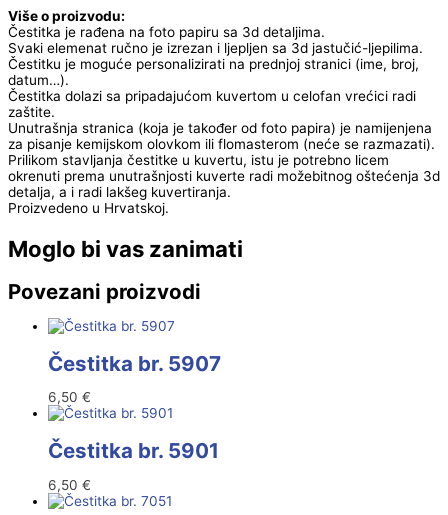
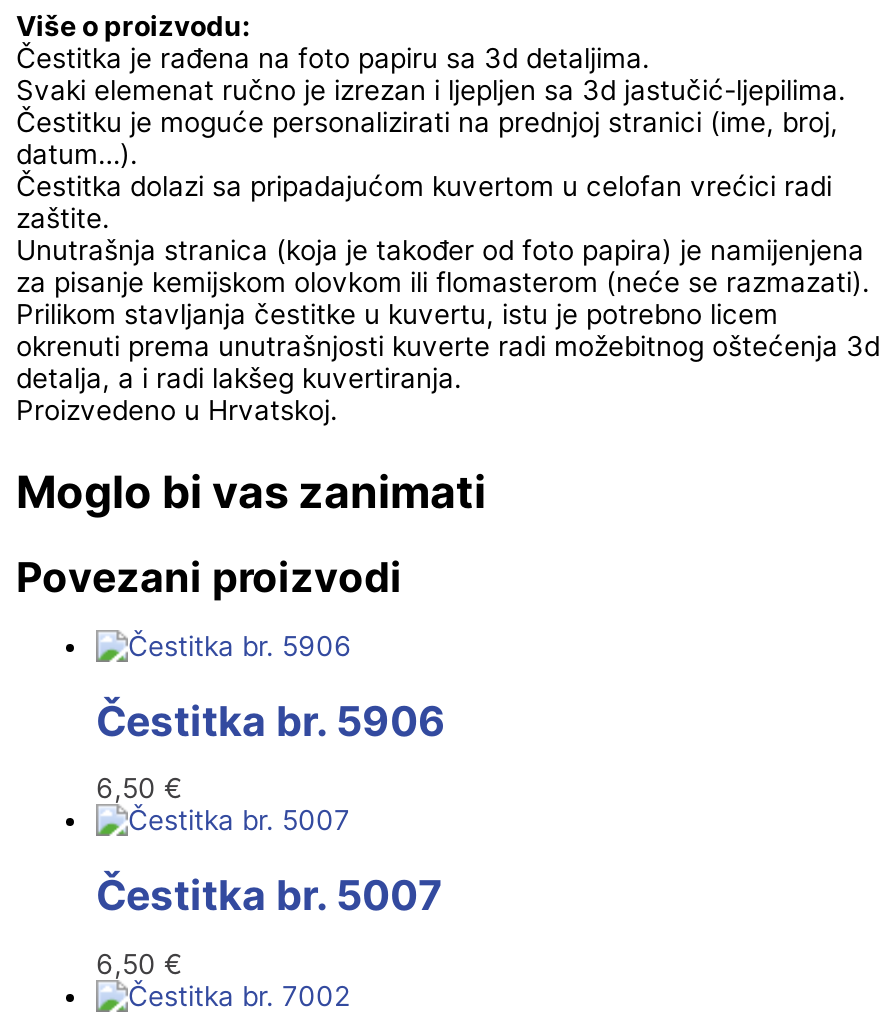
[48,351,221,376] Čestitka br. 5907 -> [96,695,446,745] Čestitka br. 5906
[48,438,219,463] Čestitka br. 5901 -> [96,871,442,921] Čestitka br. 5007

